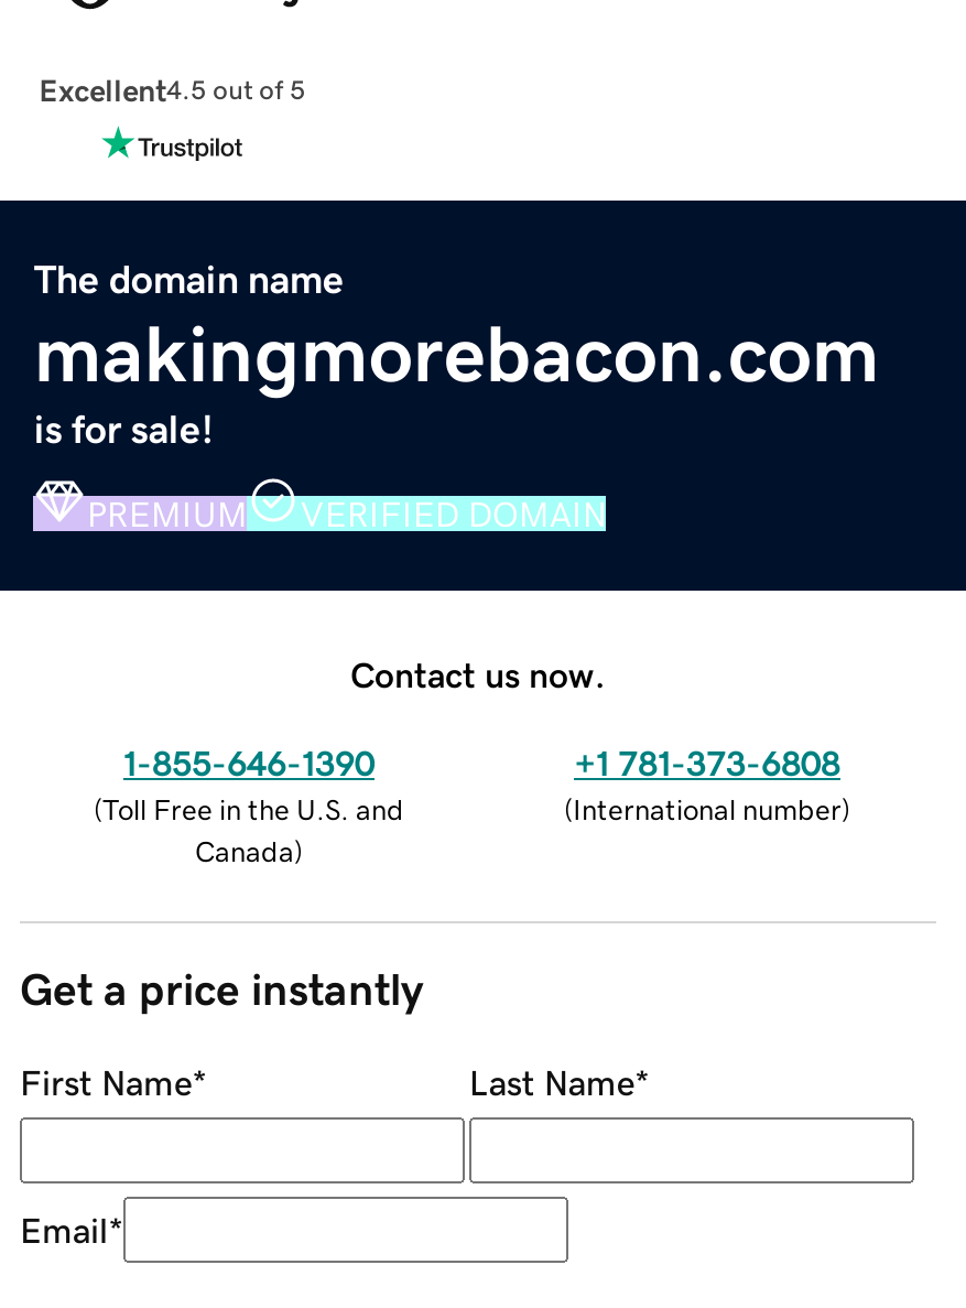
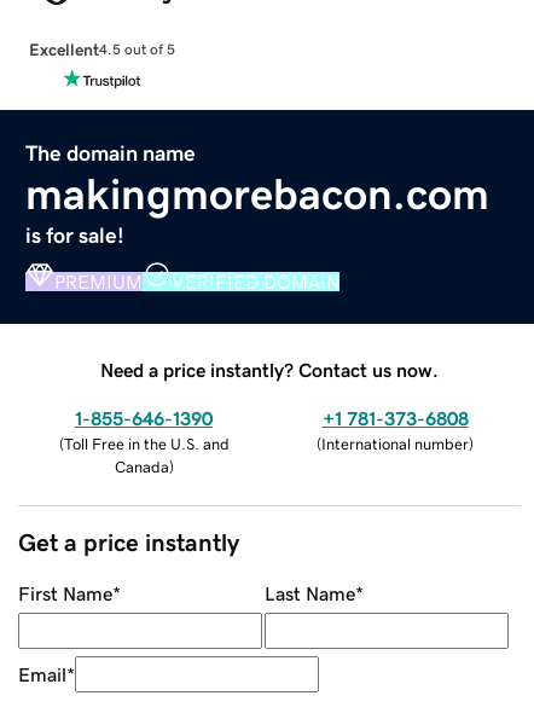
[350,656,606,691] Contact us now. -> [100,360,439,379] Need a price instantly? Contact us now.

